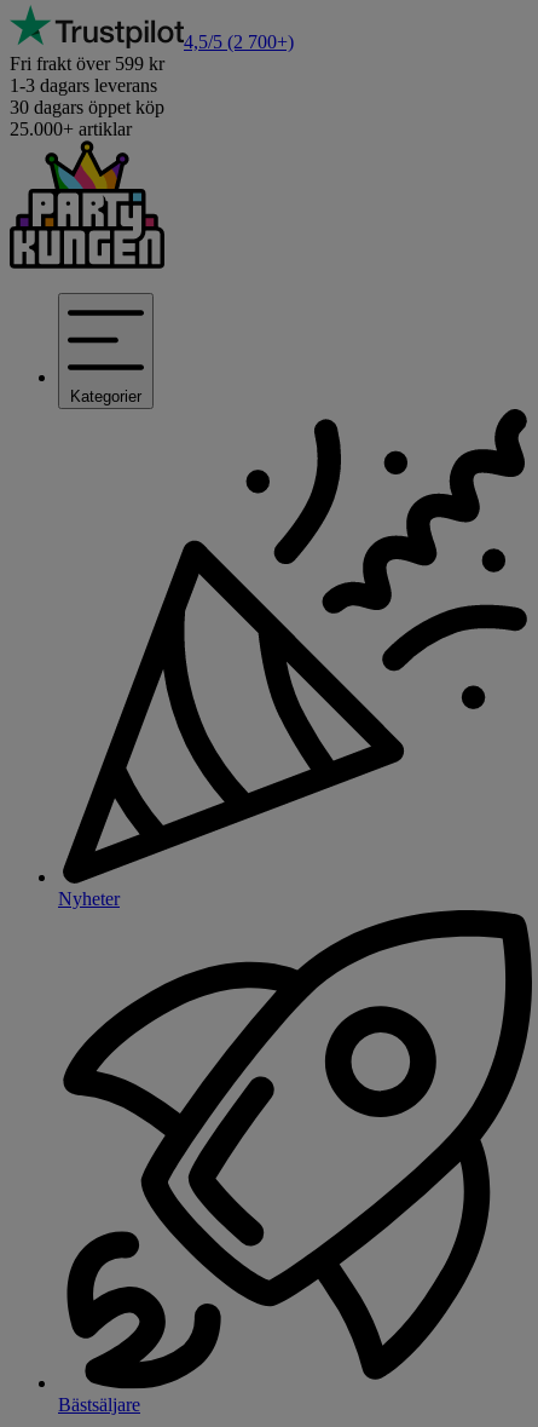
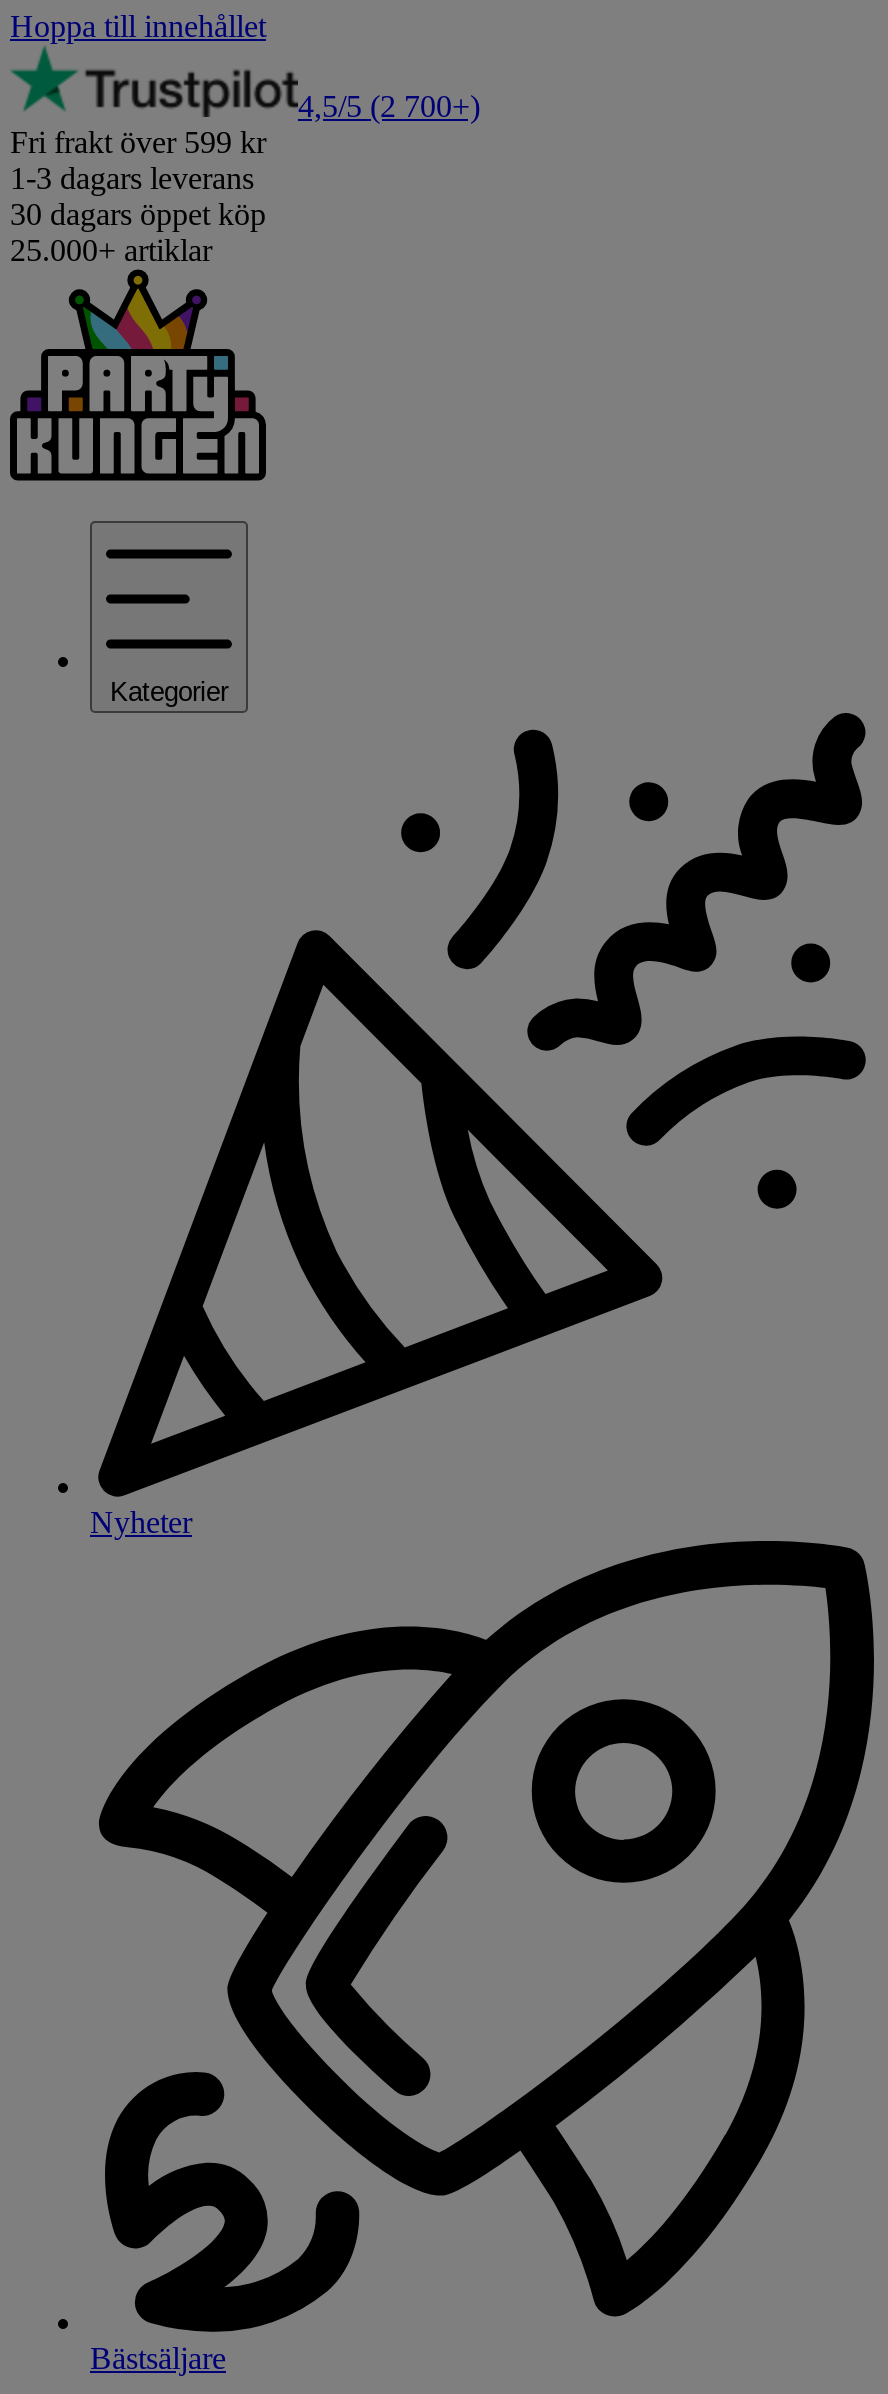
none -> [10,9,266,43] Hoppa till innehållet

